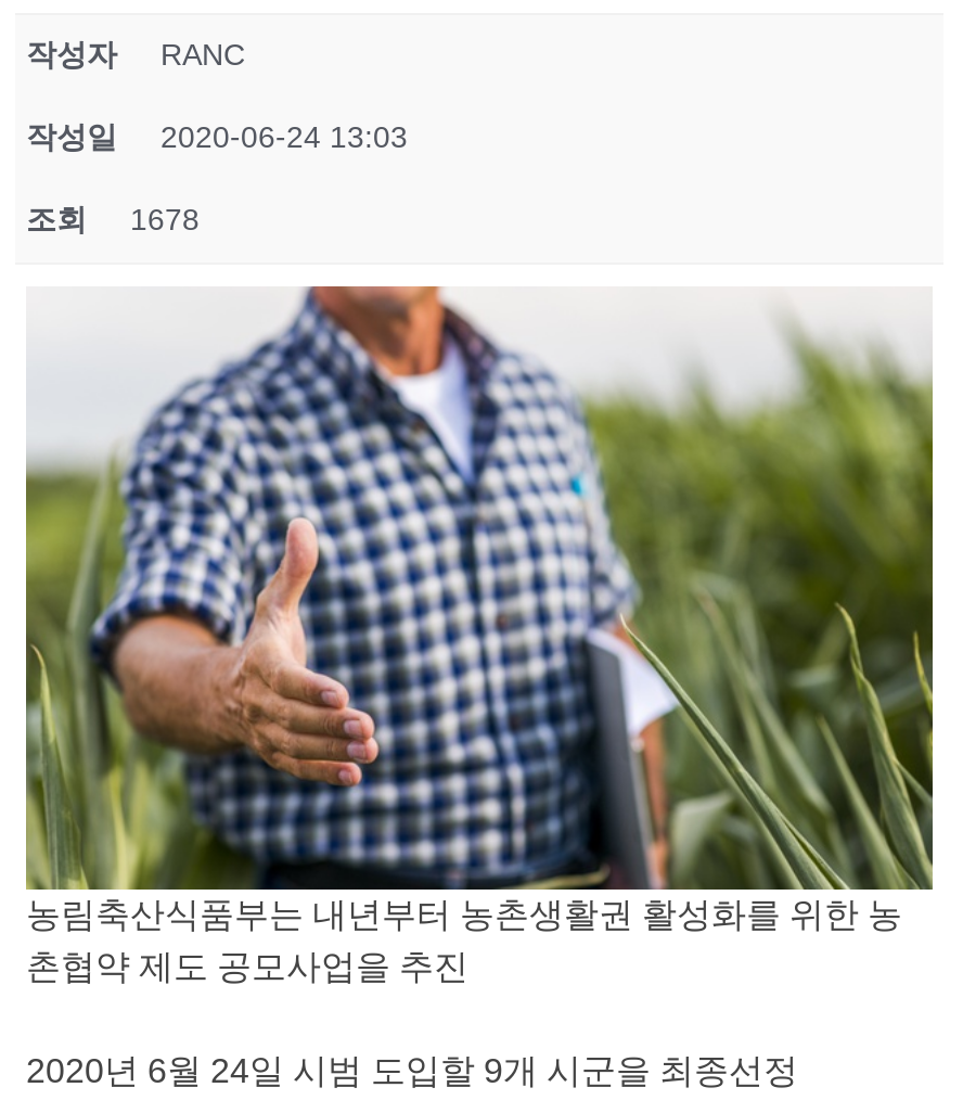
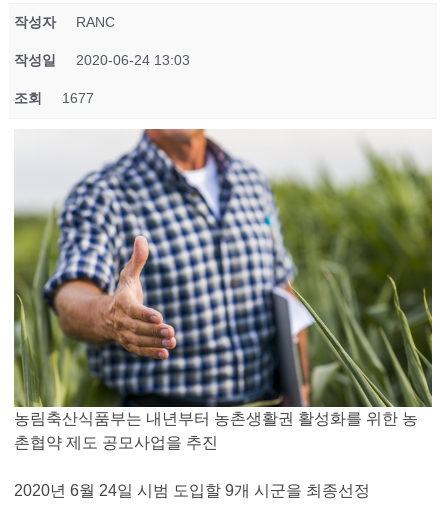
[26,201,200,236] 조회 1678 -> [14,90,94,106] 조회 1677

